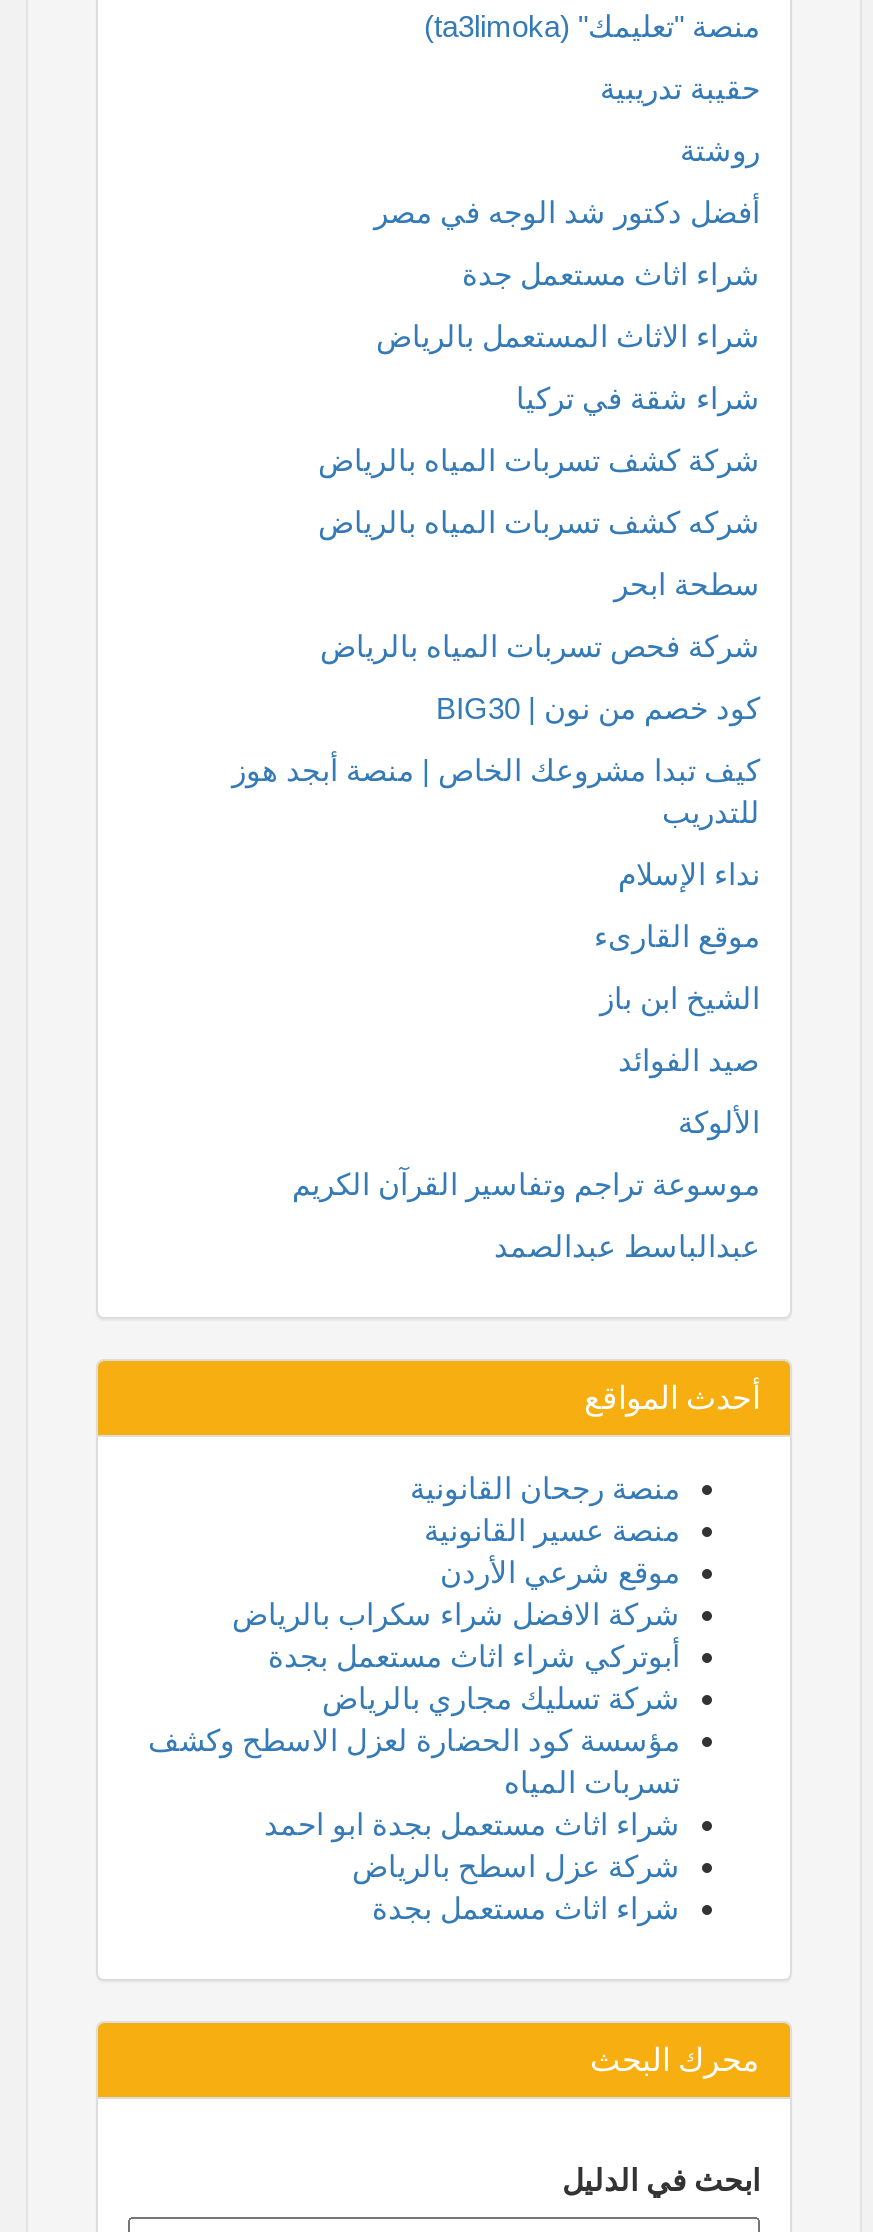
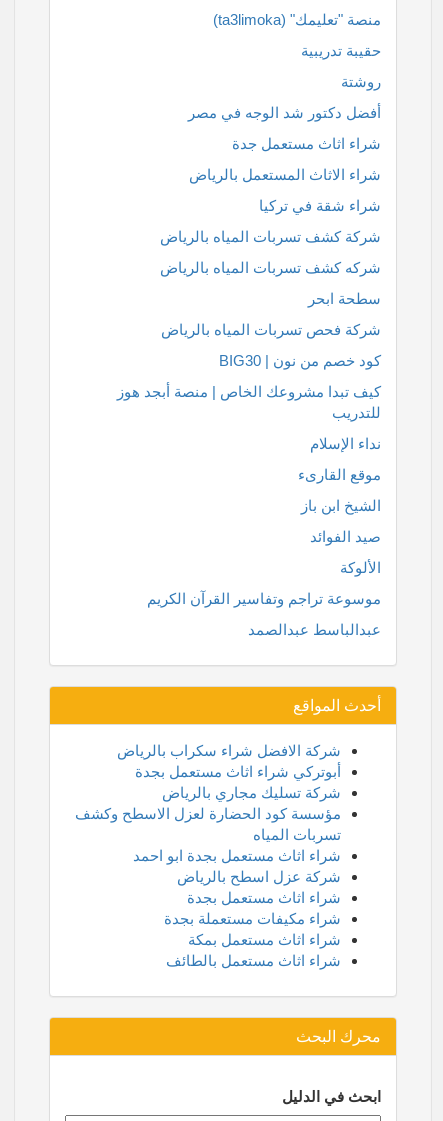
[410,1472,680,1590] منصة رجحان القانونية | منصة عسير القانونية | موقع شرعي الأردن -> none
moved [148,1598,680,1926] -> [75,742,341,906]: شركة الافضل شراء سكراب بالرياض | أبوتركي شراء اثاث مستعمل بجدة | شركة تسليك مجاري بالرياض | مؤسسة كود الحضارة لعزل الاسطح وكشف | تسربات المياه | شراء اثاث مستعمل بجدة ابو احمد | شركة عزل اسطح بالرياض | شراء اثاث مستعمل بجدة
none -> [164,910,341,969] شراء مكيفات مستعملة بجدة | شراء اثاث مستعمل بمكة | شراء اثاث مستعمل بالطائف

